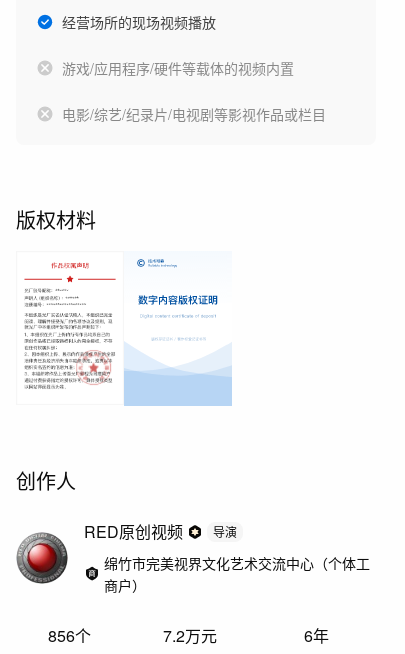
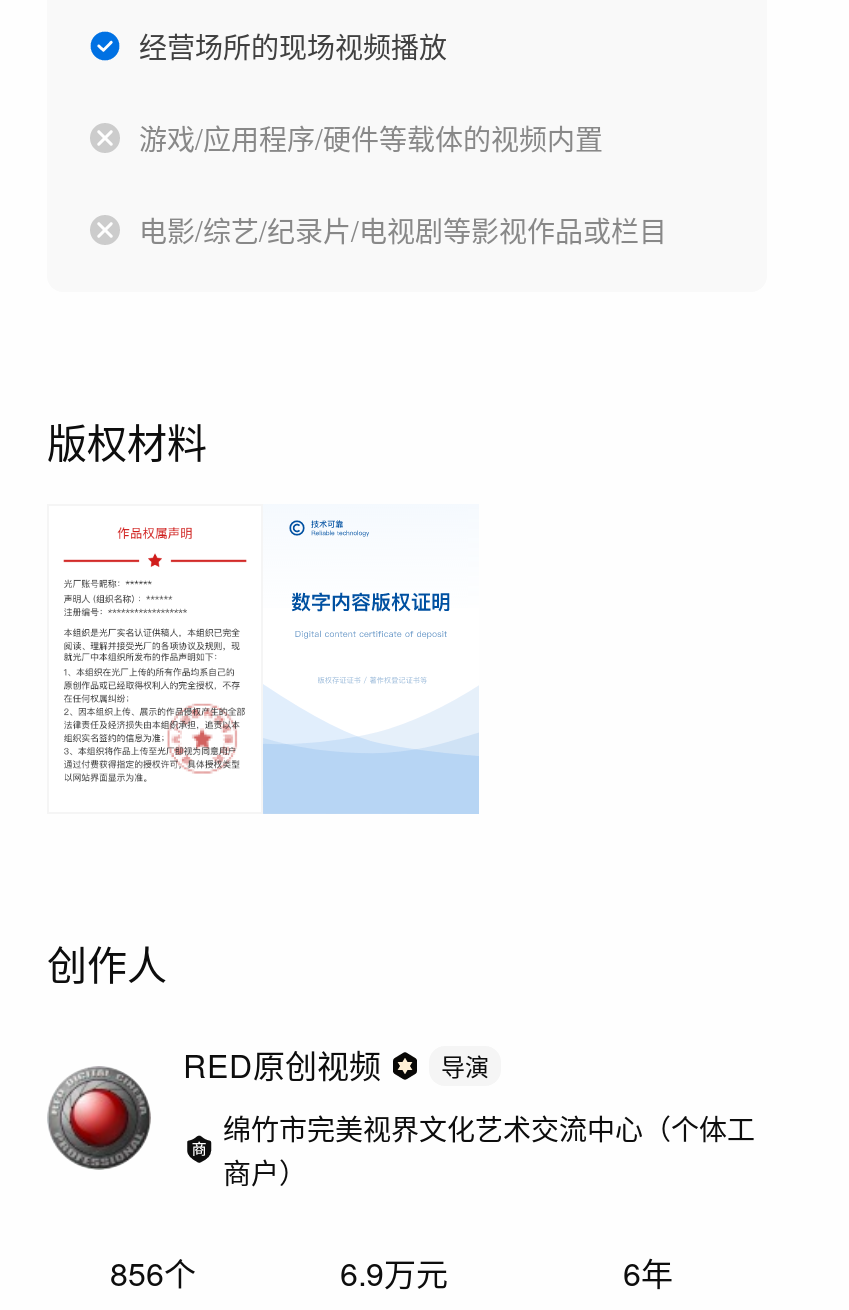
[162,623,216,646] 7.2万元 -> [340,1250,448,1296] 6.9万元

